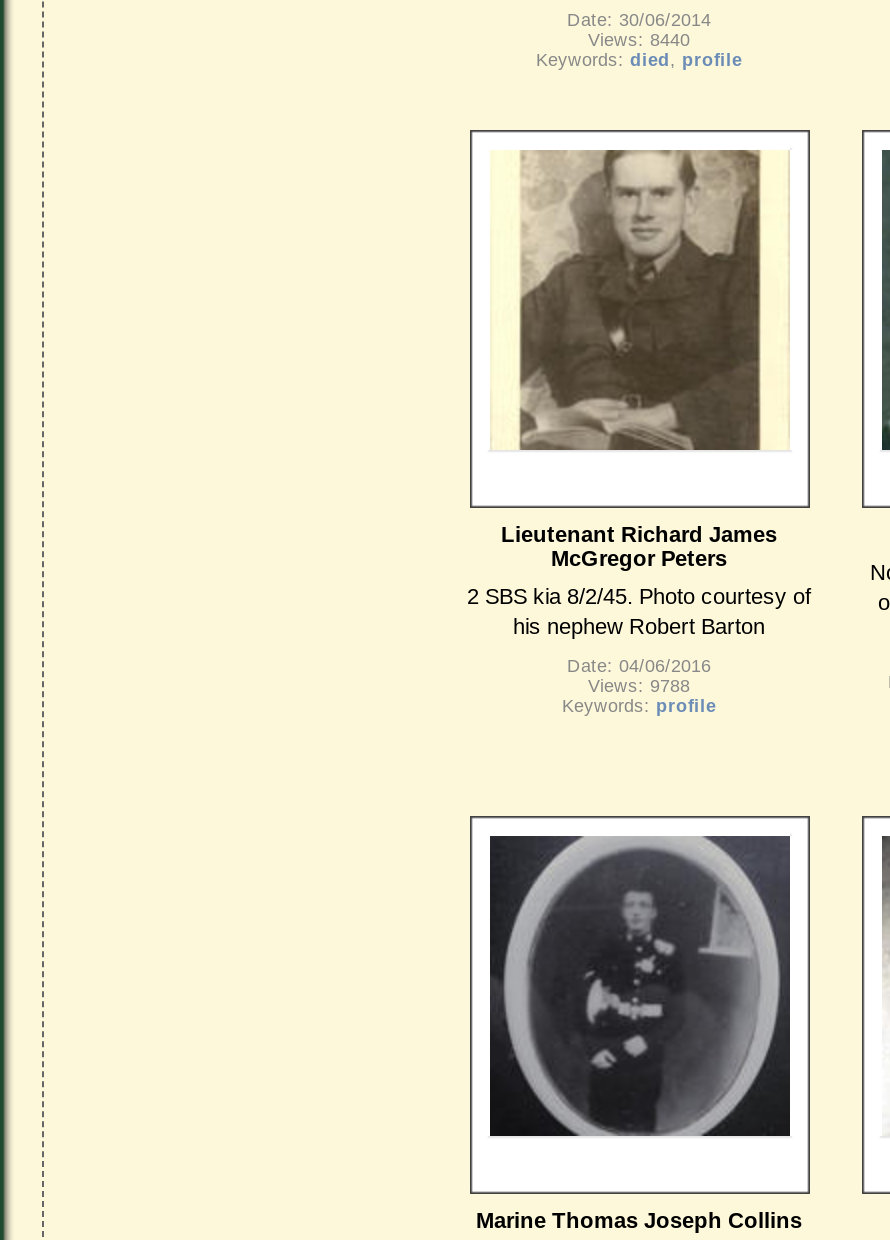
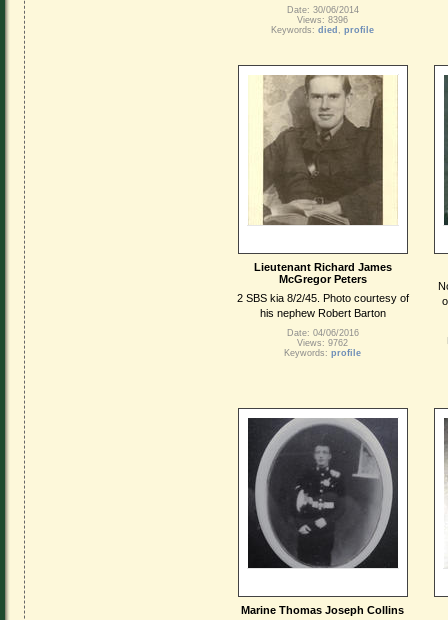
[588,30,690,50] Views: 8440 -> [297,15,348,25] Views: 8396
[588,676,690,696] Views: 9788 -> [297,338,348,348] Views: 9762

